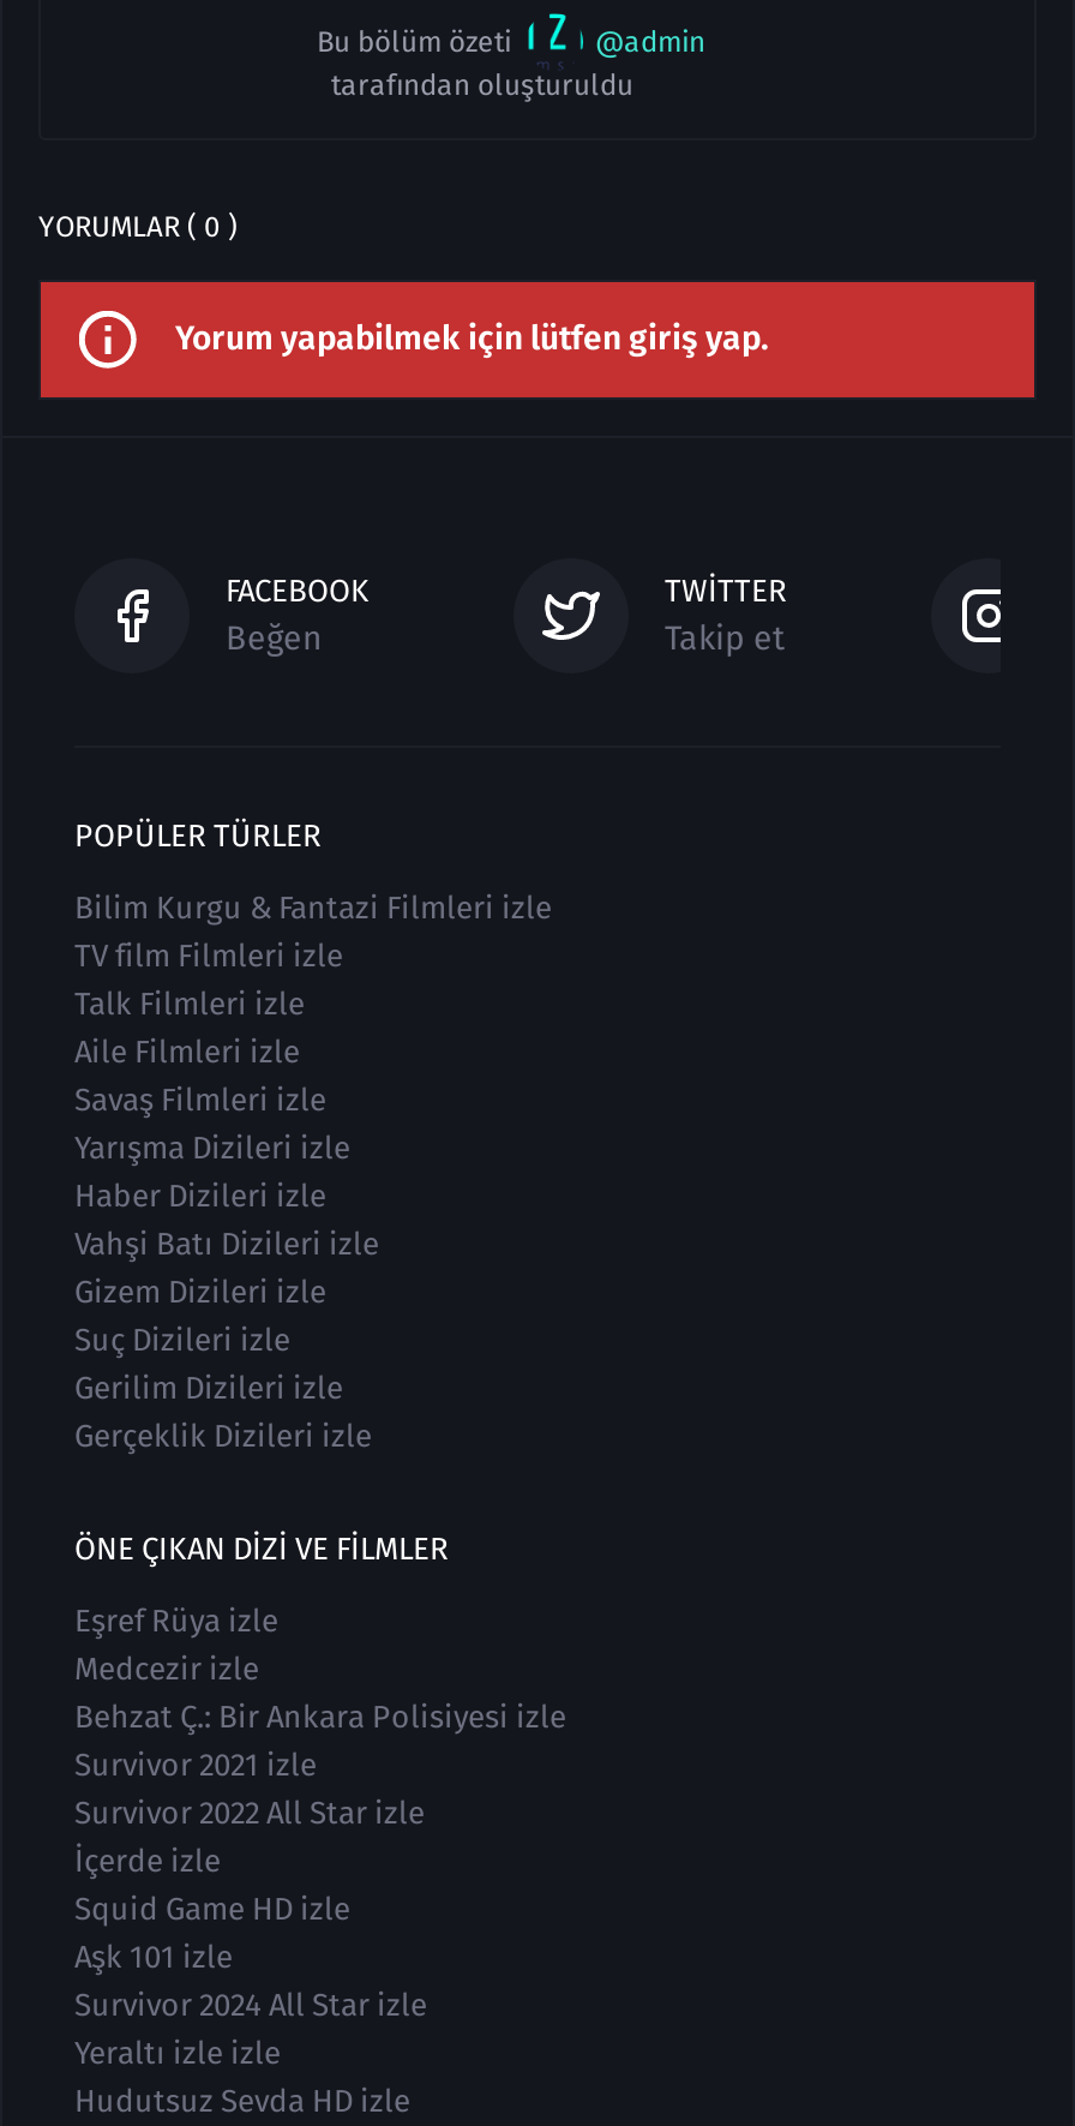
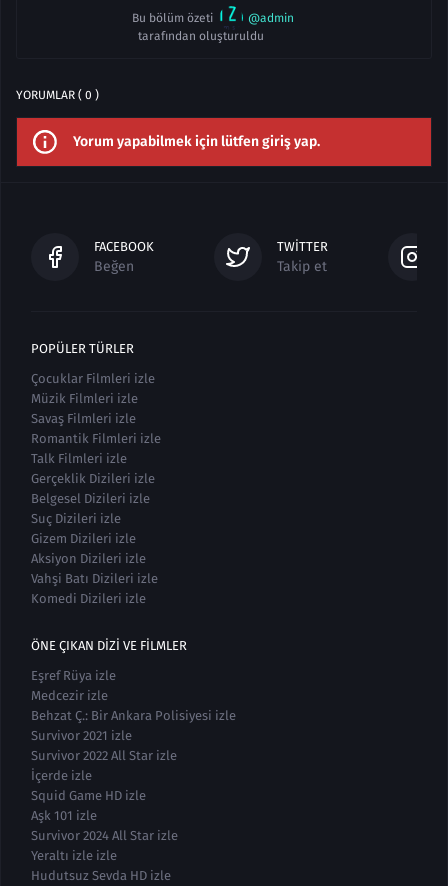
[74,890,552,1070] Bilim Kurgu & Fantazi Filmleri izle | TV film Filmleri izle | Aile Filmleri izle -> [31,371,155,406] Çocuklar Filmleri izle | Müzik Filmleri izle
moved [74,986,305,1022] -> [31,451,127,466]: Talk Filmleri izle
moved [74,1082,326,1118] -> [31,411,136,426]: Savaş Filmleri izle
[74,1130,350,1406] Yarışma Dizileri izle | Haber Dizileri izle | Gerilim Dizileri izle -> [31,431,161,446] Romantik Filmleri izle
moved [74,1226,379,1262] -> [31,571,158,586]: Vahşi Batı Dizileri izle
moved [74,1274,326,1358] -> [31,511,136,546]: Suç Dizileri izle | Gizem Dizileri izle
moved [74,1418,372,1454] -> [31,471,155,486]: Gerçeklik Dizileri izle
none -> [31,491,150,606] Belgesel Dizileri izle | Aksiyon Dizileri izle | Komedi Dizileri izle

